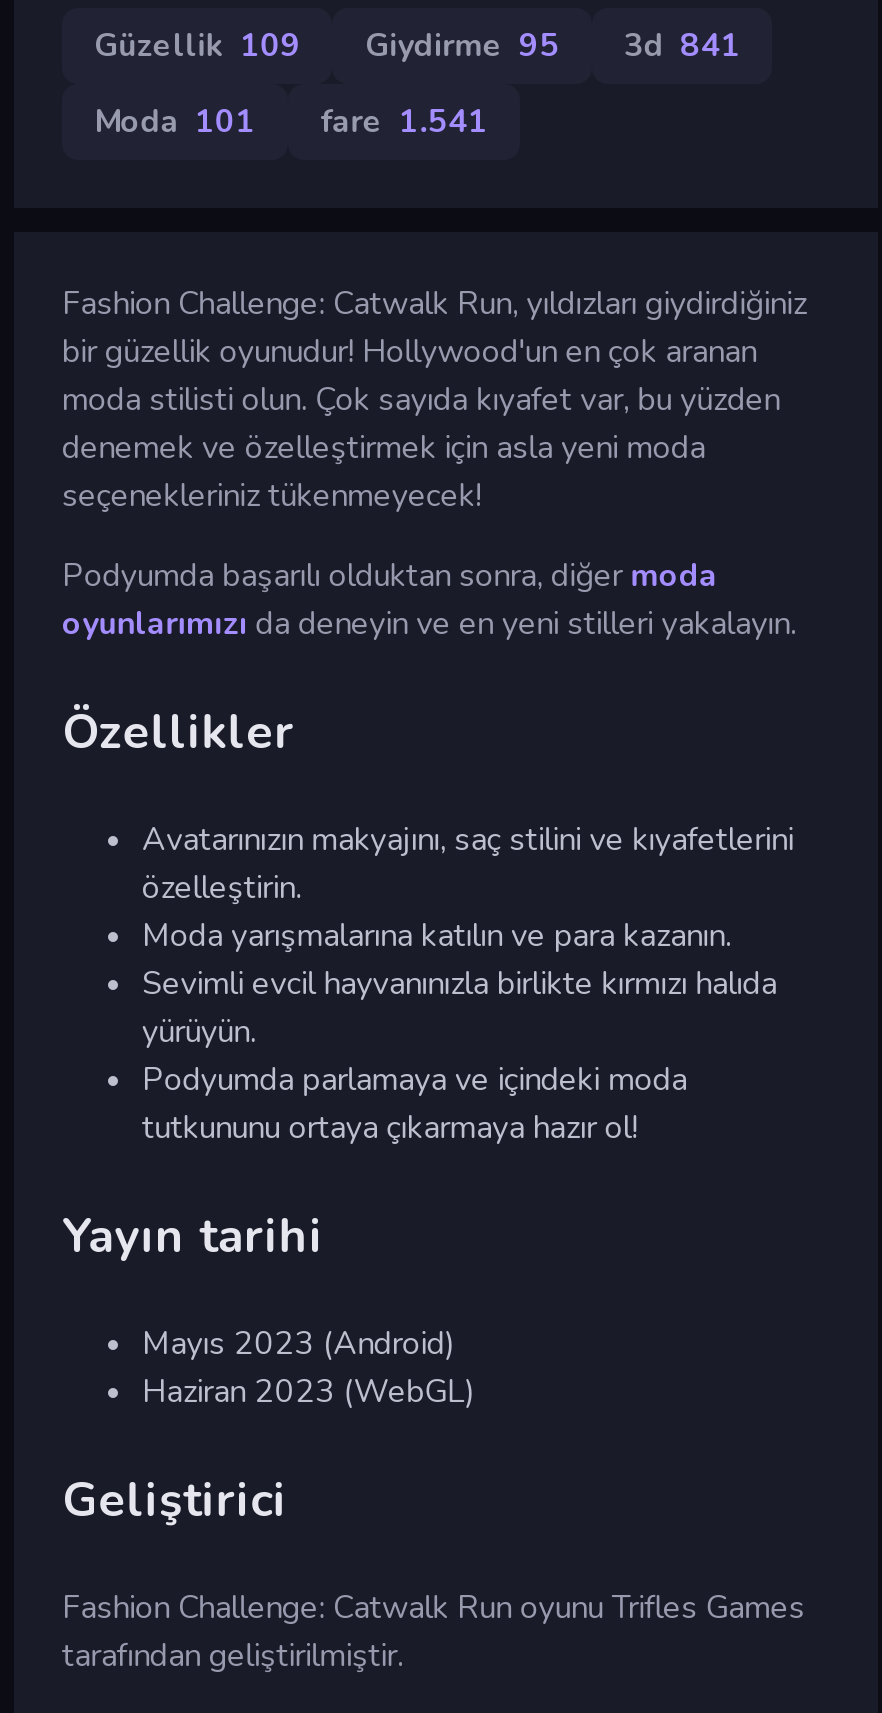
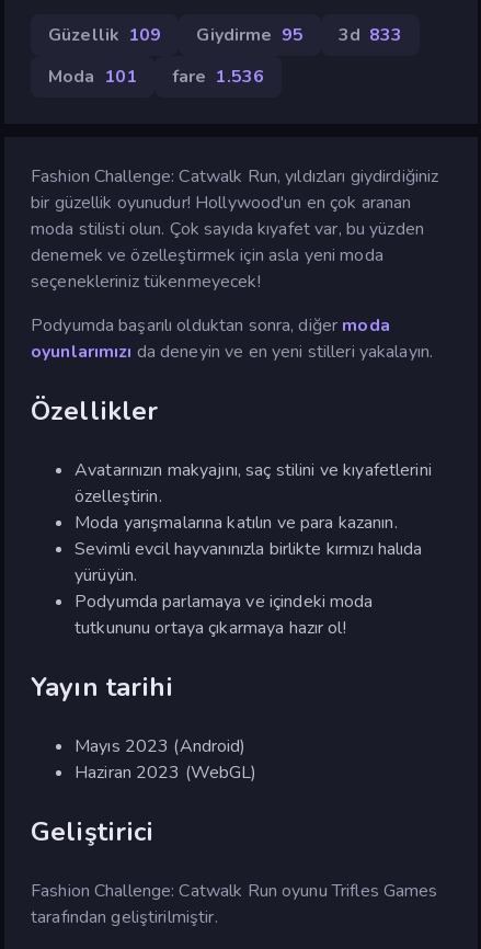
[94,24,741,68] Güzellik 109 Giydirme 95 3d 841 -> [48,23,403,47] Güzellik 109 Giydirme 95 3d 833
[94,100,488,144] Moda 101 fare 1.541 -> [48,64,264,89] Moda 101 fare 1.536

